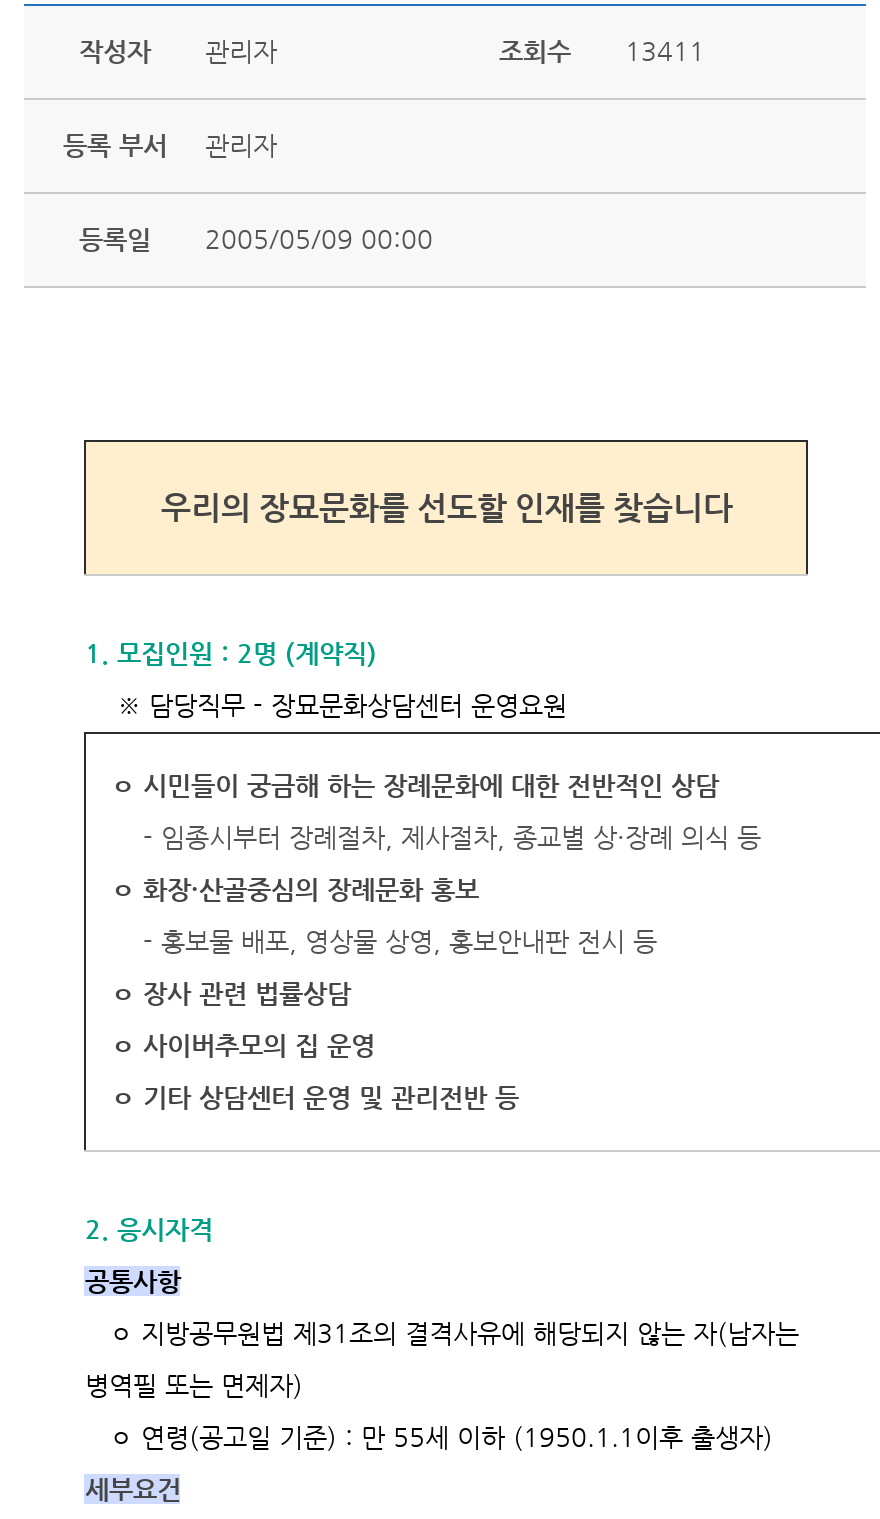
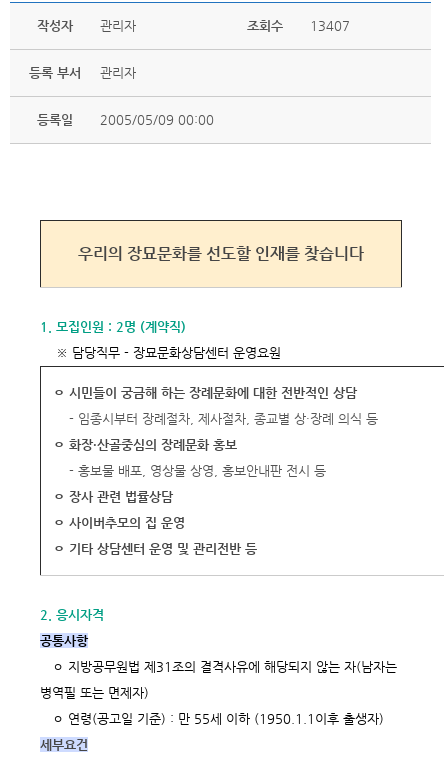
[499,36,705,66] 조회수 13411 -> [247,18,350,33] 조회수 13407

